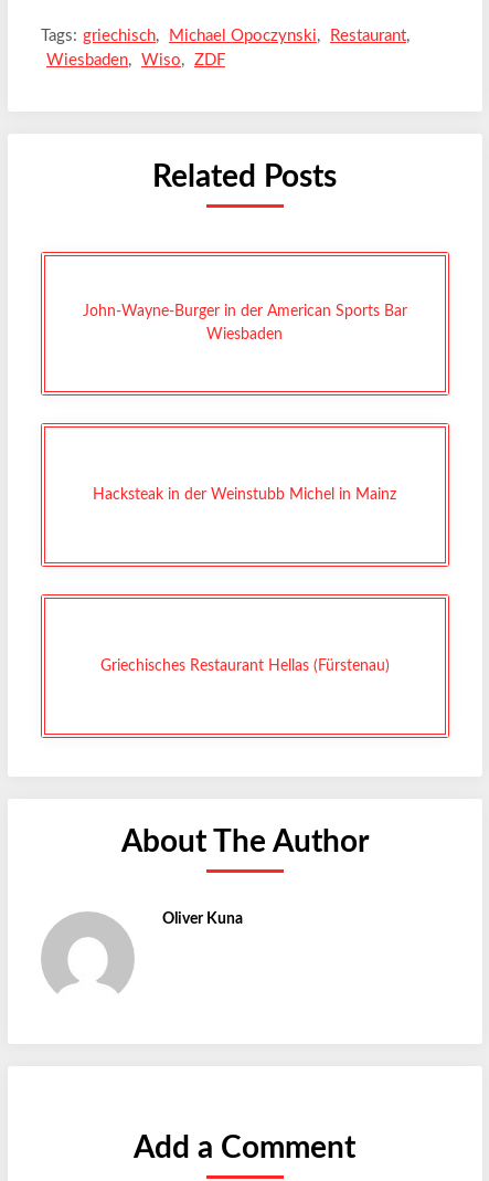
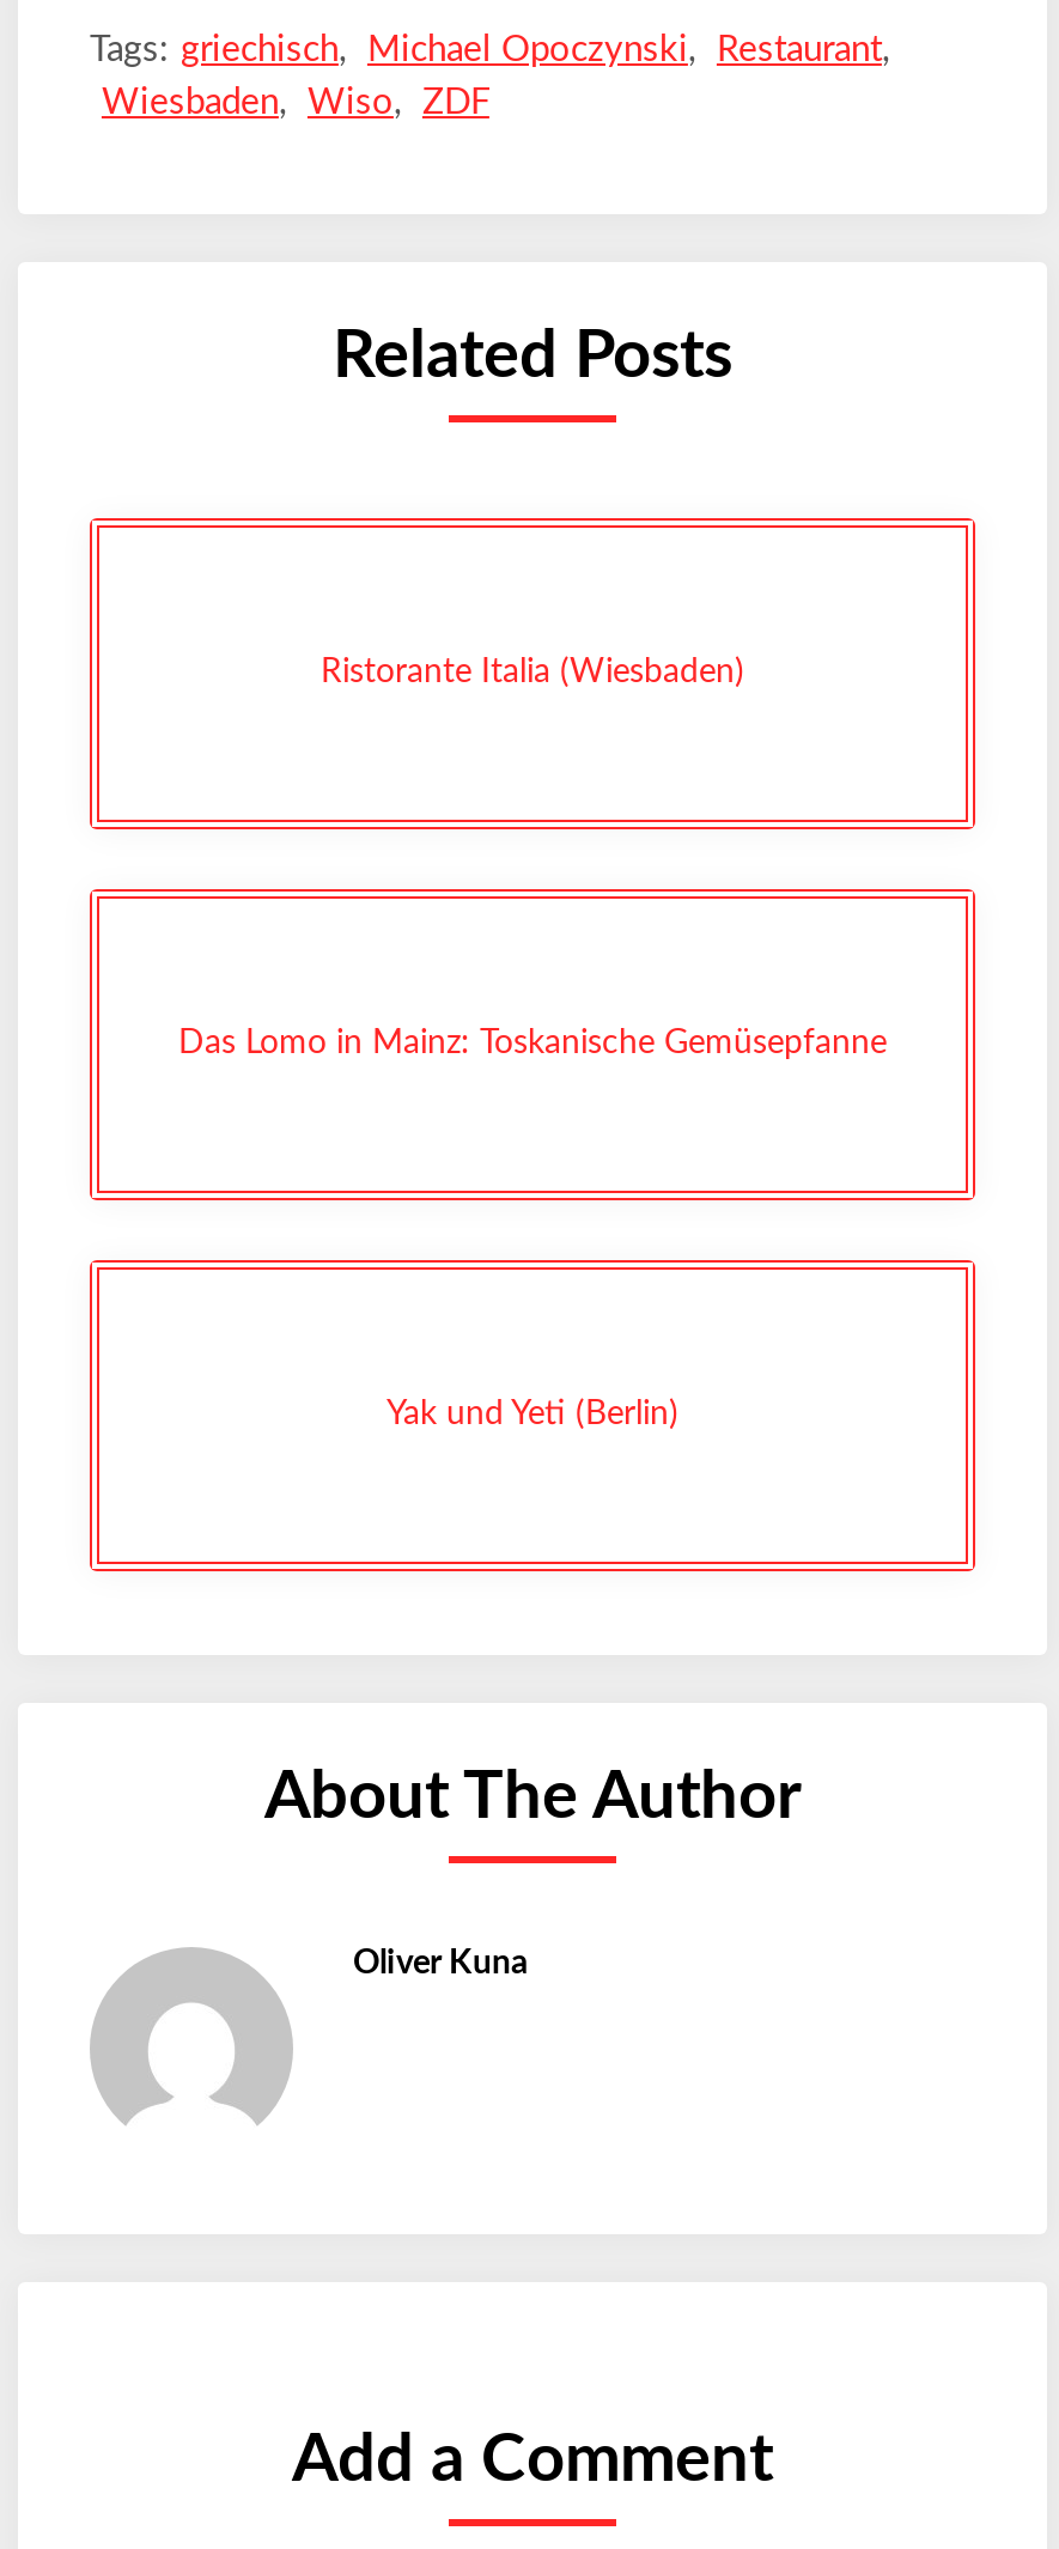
[83,304,407,342] John-Wayne-Burger in der American Sports Bar | Wiesbaden -> [321,656,744,689] Ristorante Italia (Wiesbaden)
[93,487,397,502] Hacksteak in der Weinstubb Michel in Mainz -> [178,1027,887,1060] Das Lomo in Mainz: Toskanische Gemüsepfanne
[100,658,390,673] Griechisches Restaurant Hellas (Fürstenau) -> [387,1398,678,1431] Yak und Yeti (Berlin)

